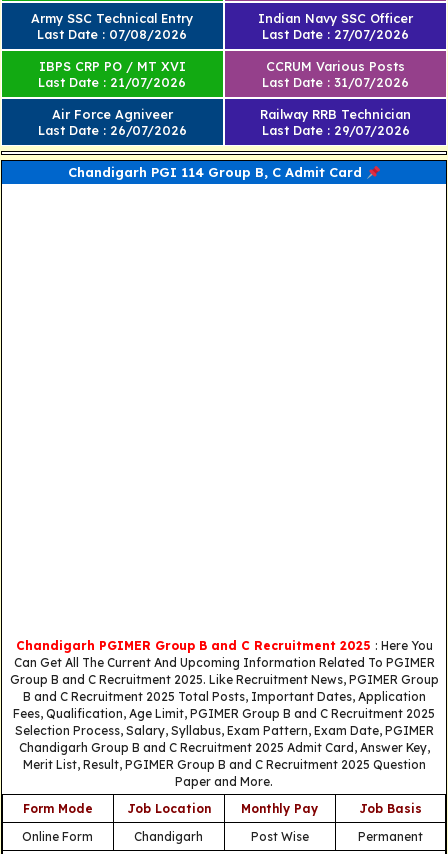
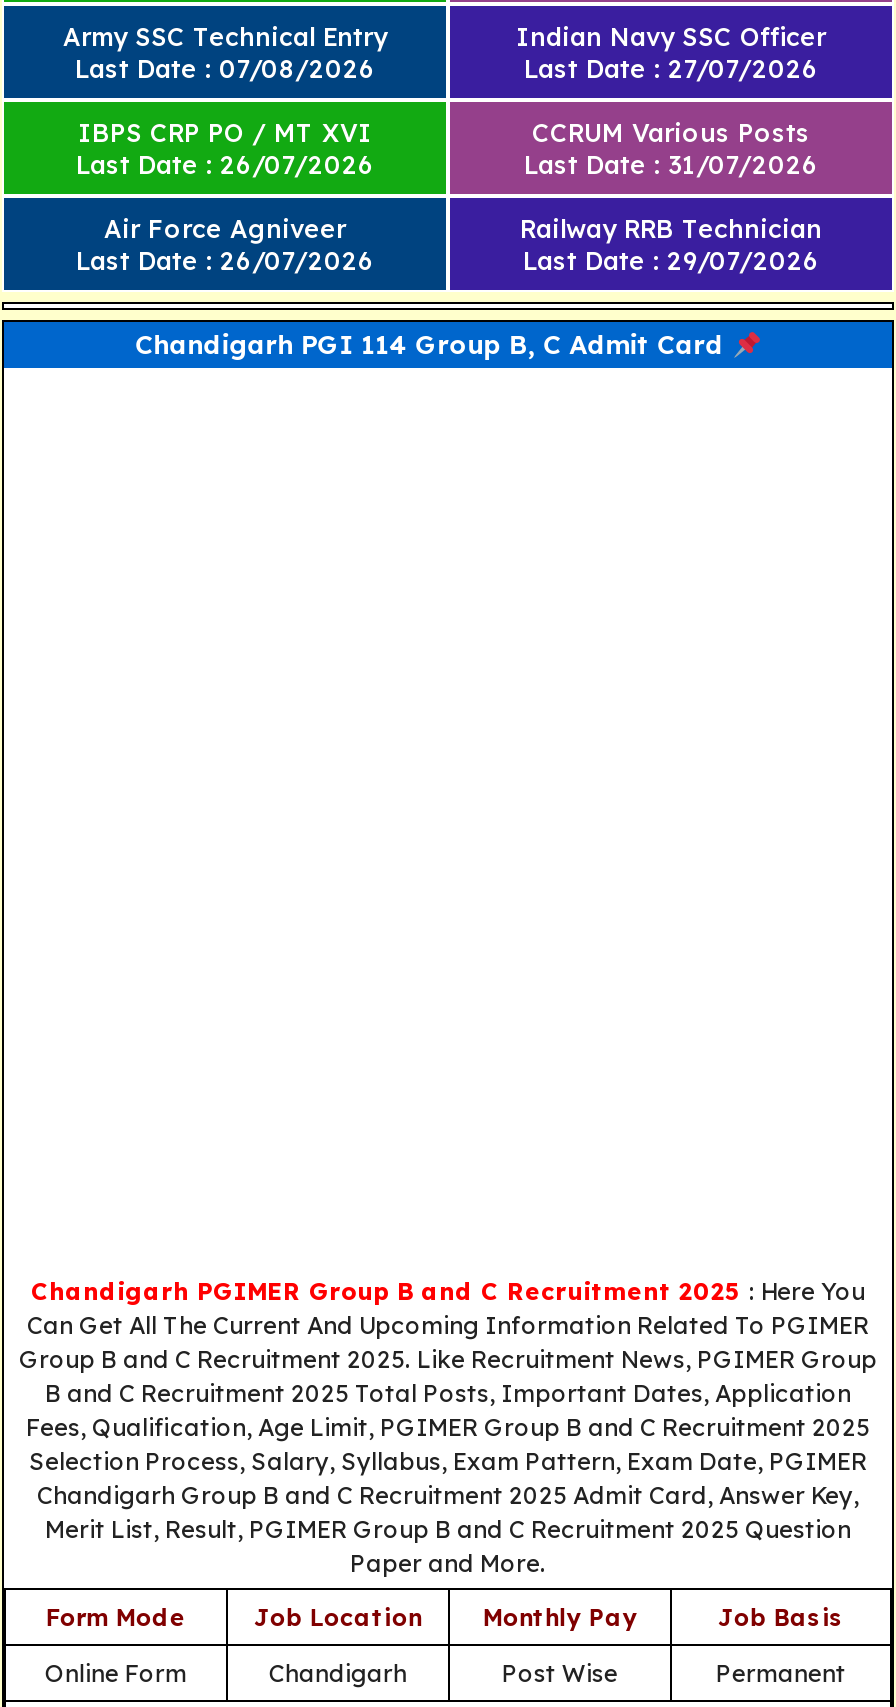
[38,74,186,90] Last Date : 21/07/2026 -> [76,149,374,181] Last Date : 26/07/2026

